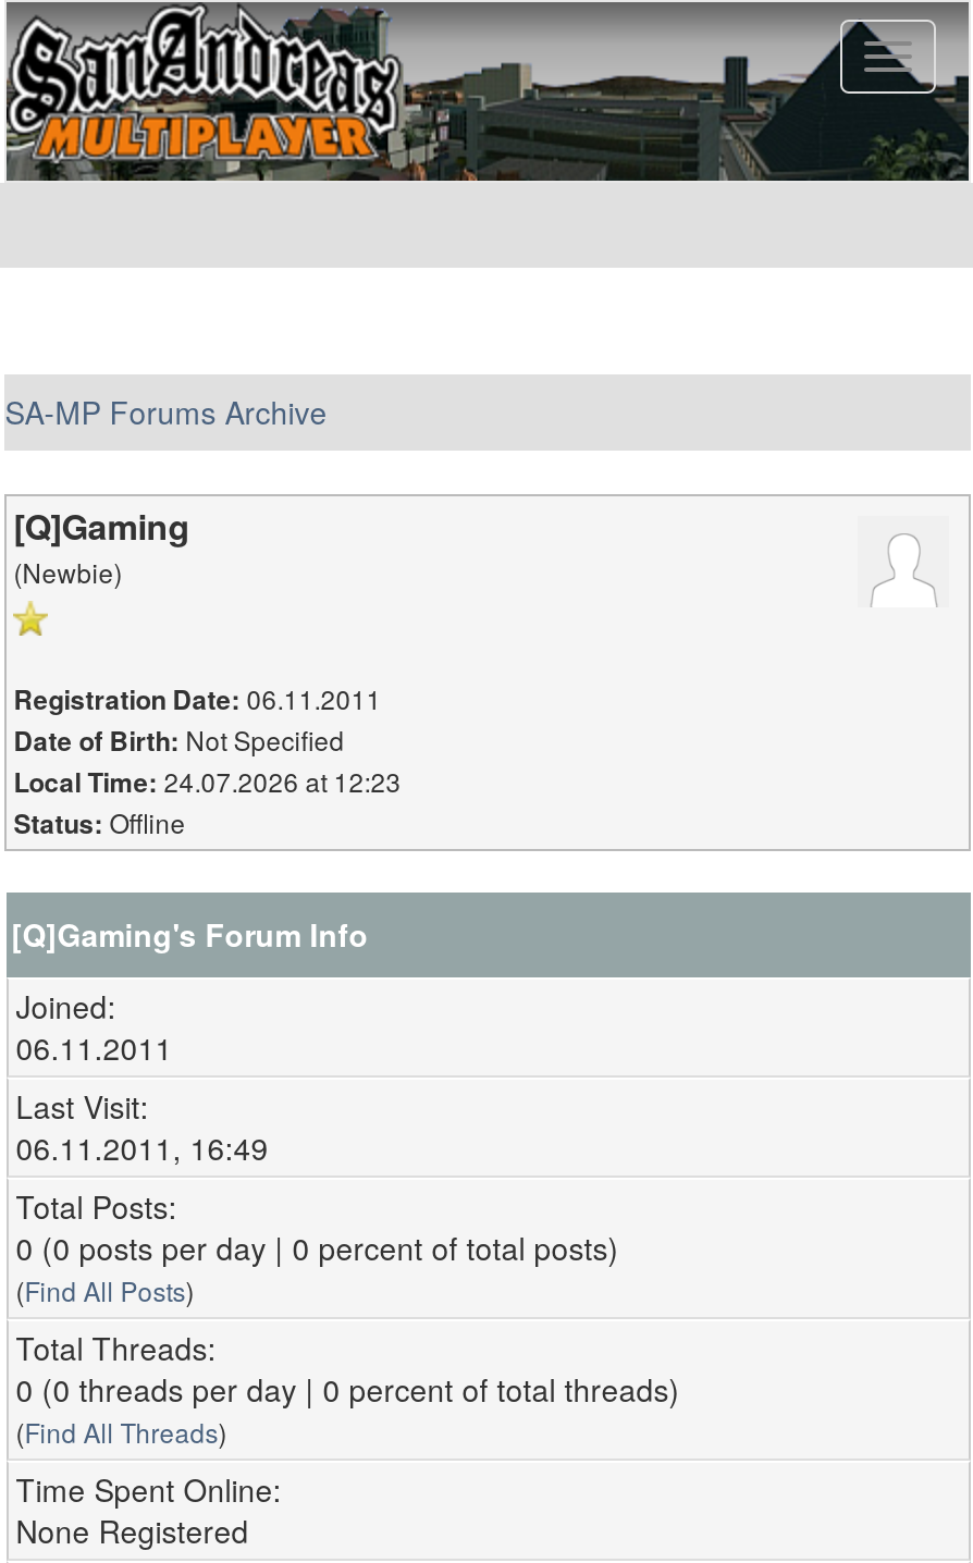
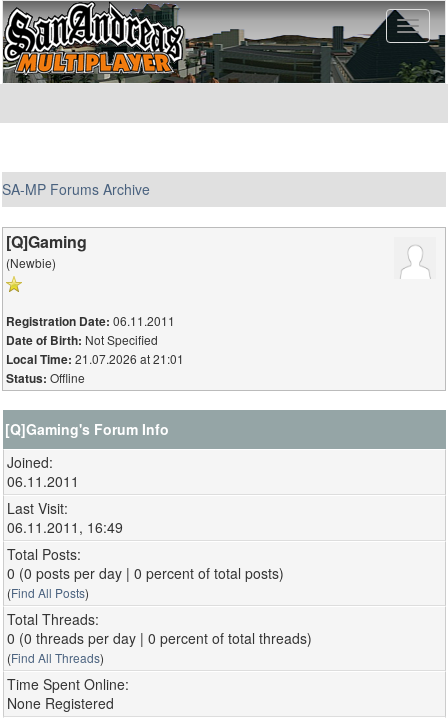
[13,762,401,801] Local Time: 24.07.2026 at 12:23 -> [6,350,184,368] Local Time: 21.07.2026 at 21:01

